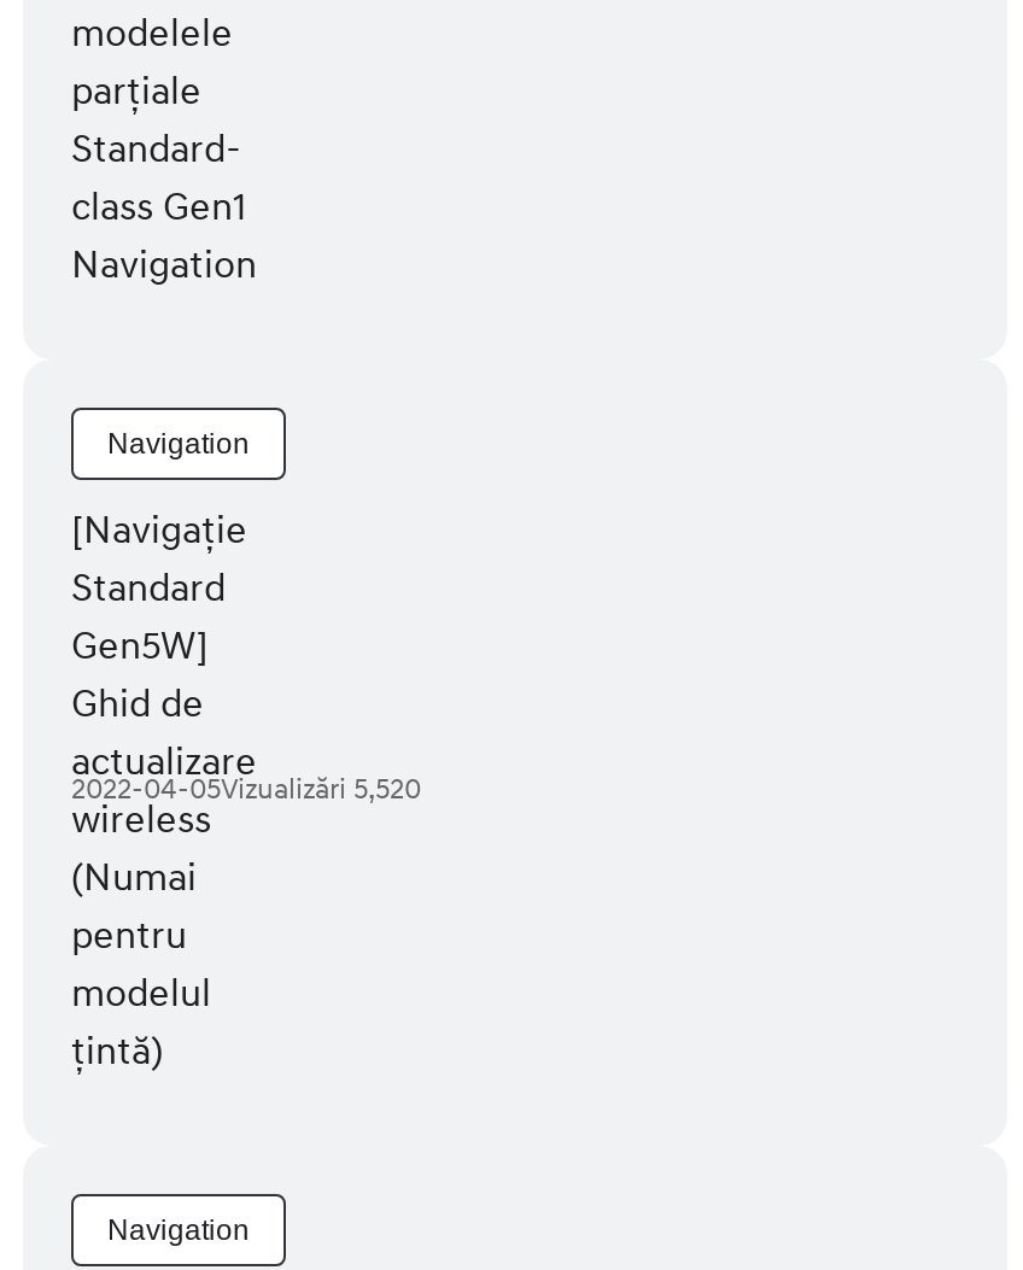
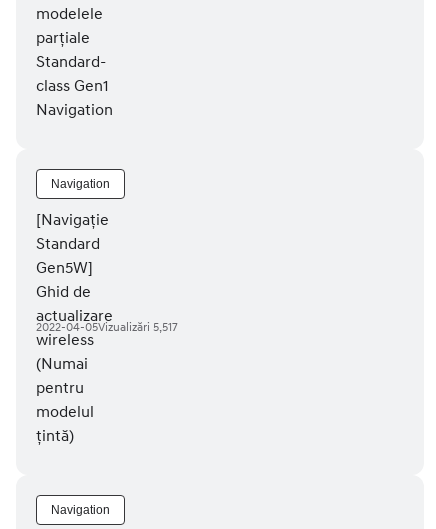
[71,769,421,806] 2022-04-05Vizualizări 5,520 -> [36,319,178,334] 2022-04-05Vizualizări 5,517

